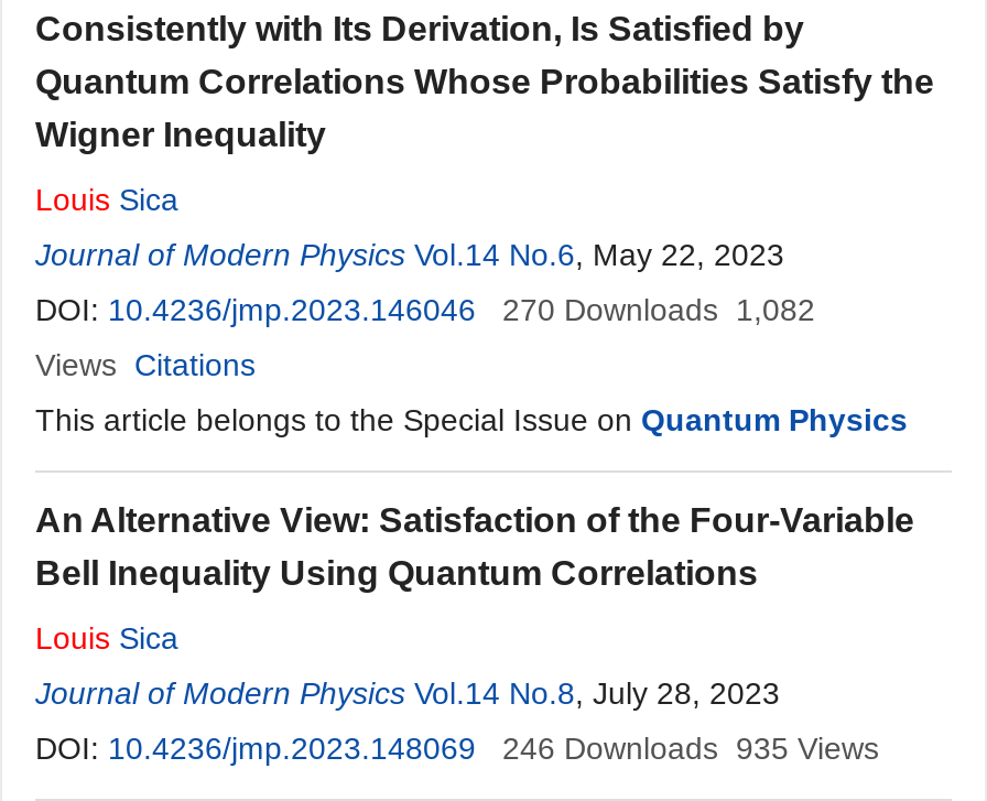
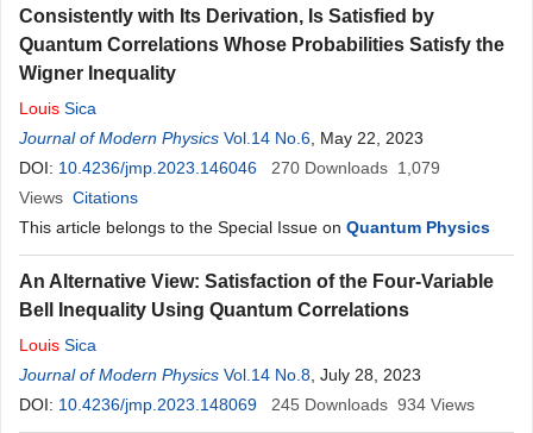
[35,292,815,327] DOI: 10.4236/jmp.2023.146046 270 Downloads 1,082 -> [19,158,440,177] DOI: 10.4236/jmp.2023.146046 270 Downloads 1,079
[502,730,879,766] 246 Downloads 935 Views -> [271,395,475,414] 245 Downloads 934 Views

